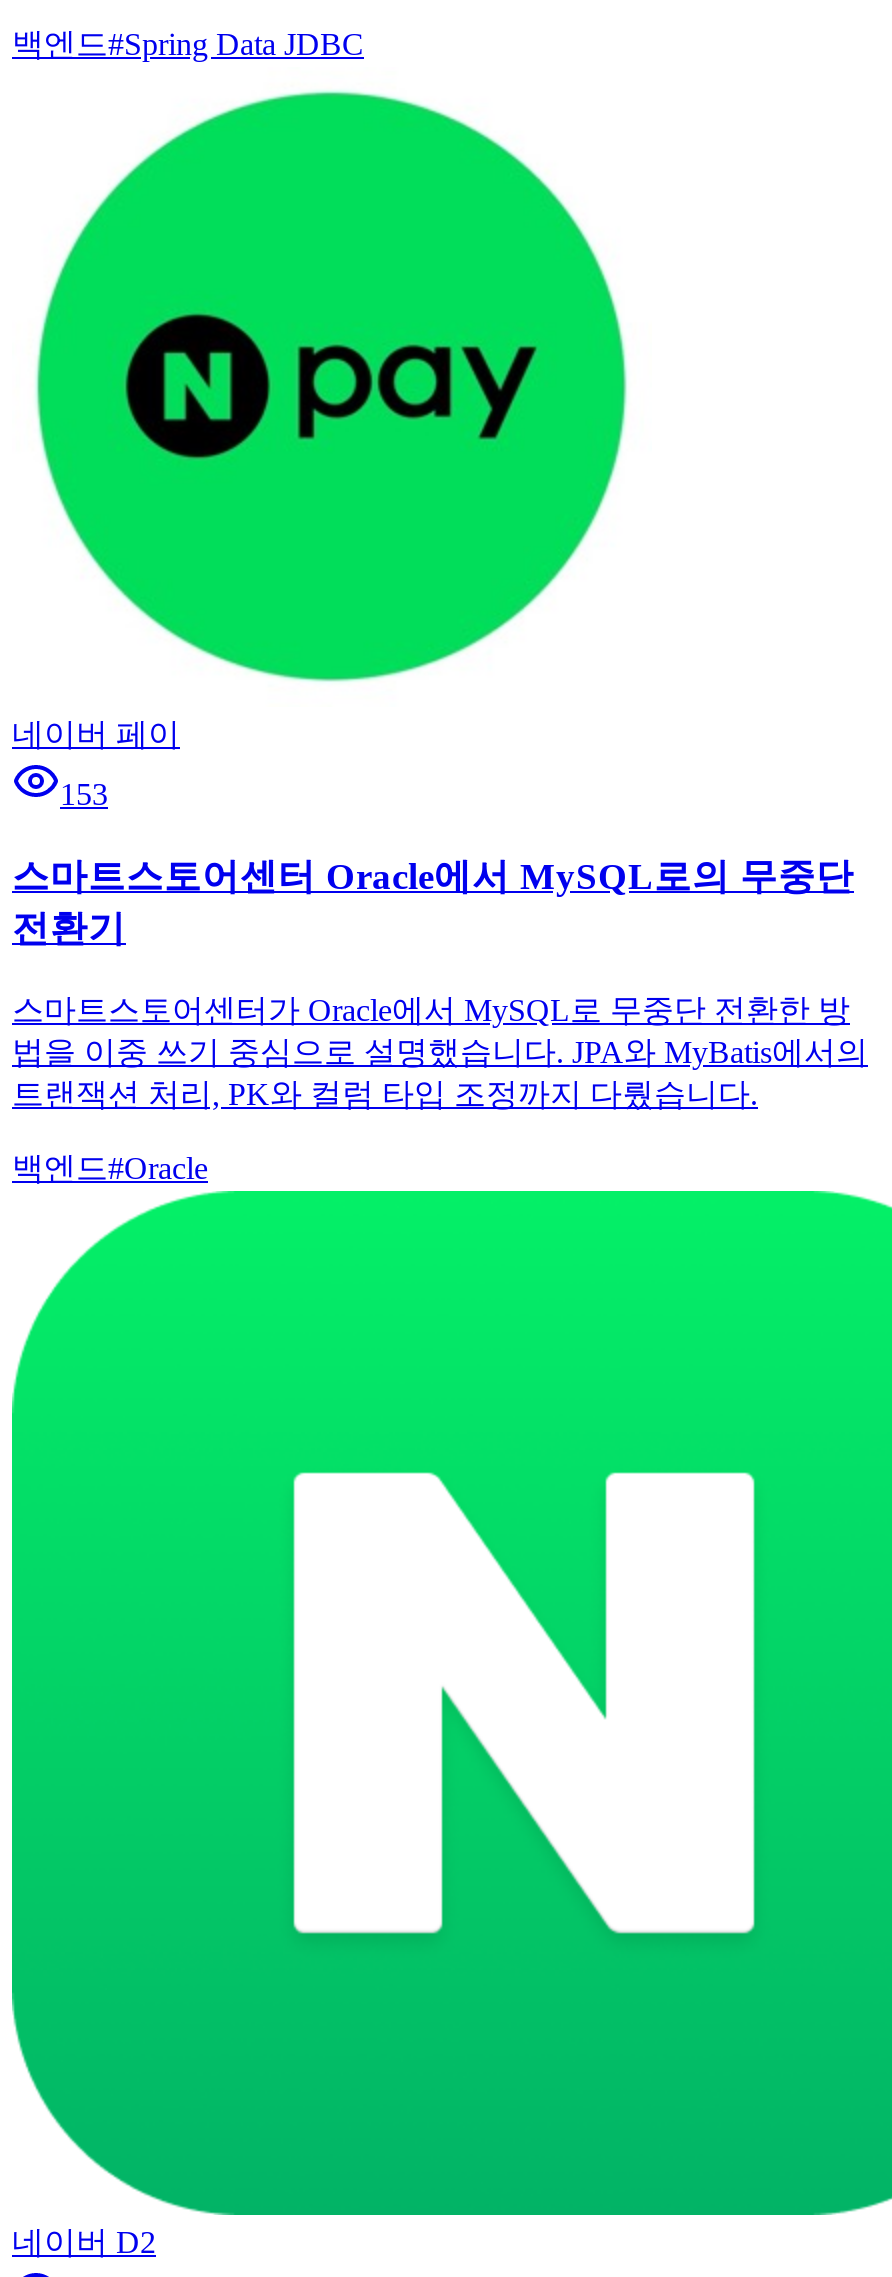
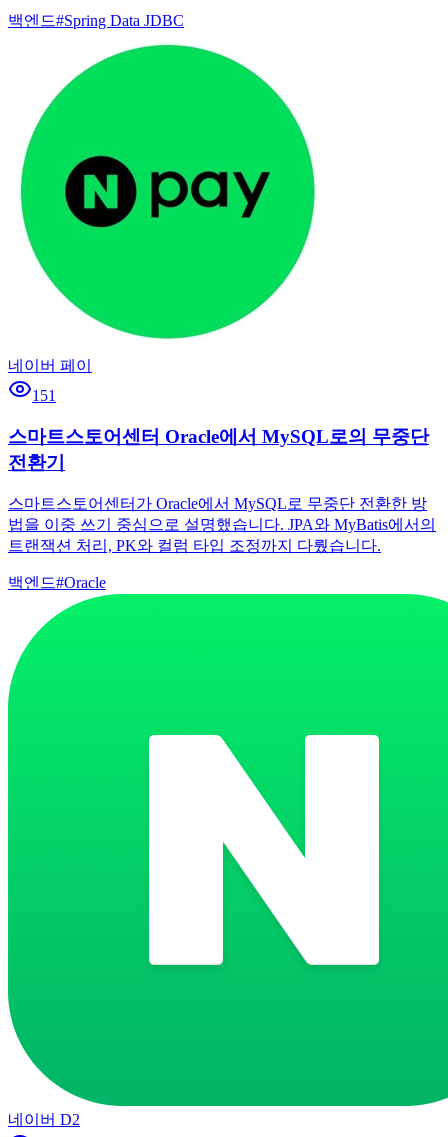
[60,777,108,811] 153 -> [32,387,56,404] 151

